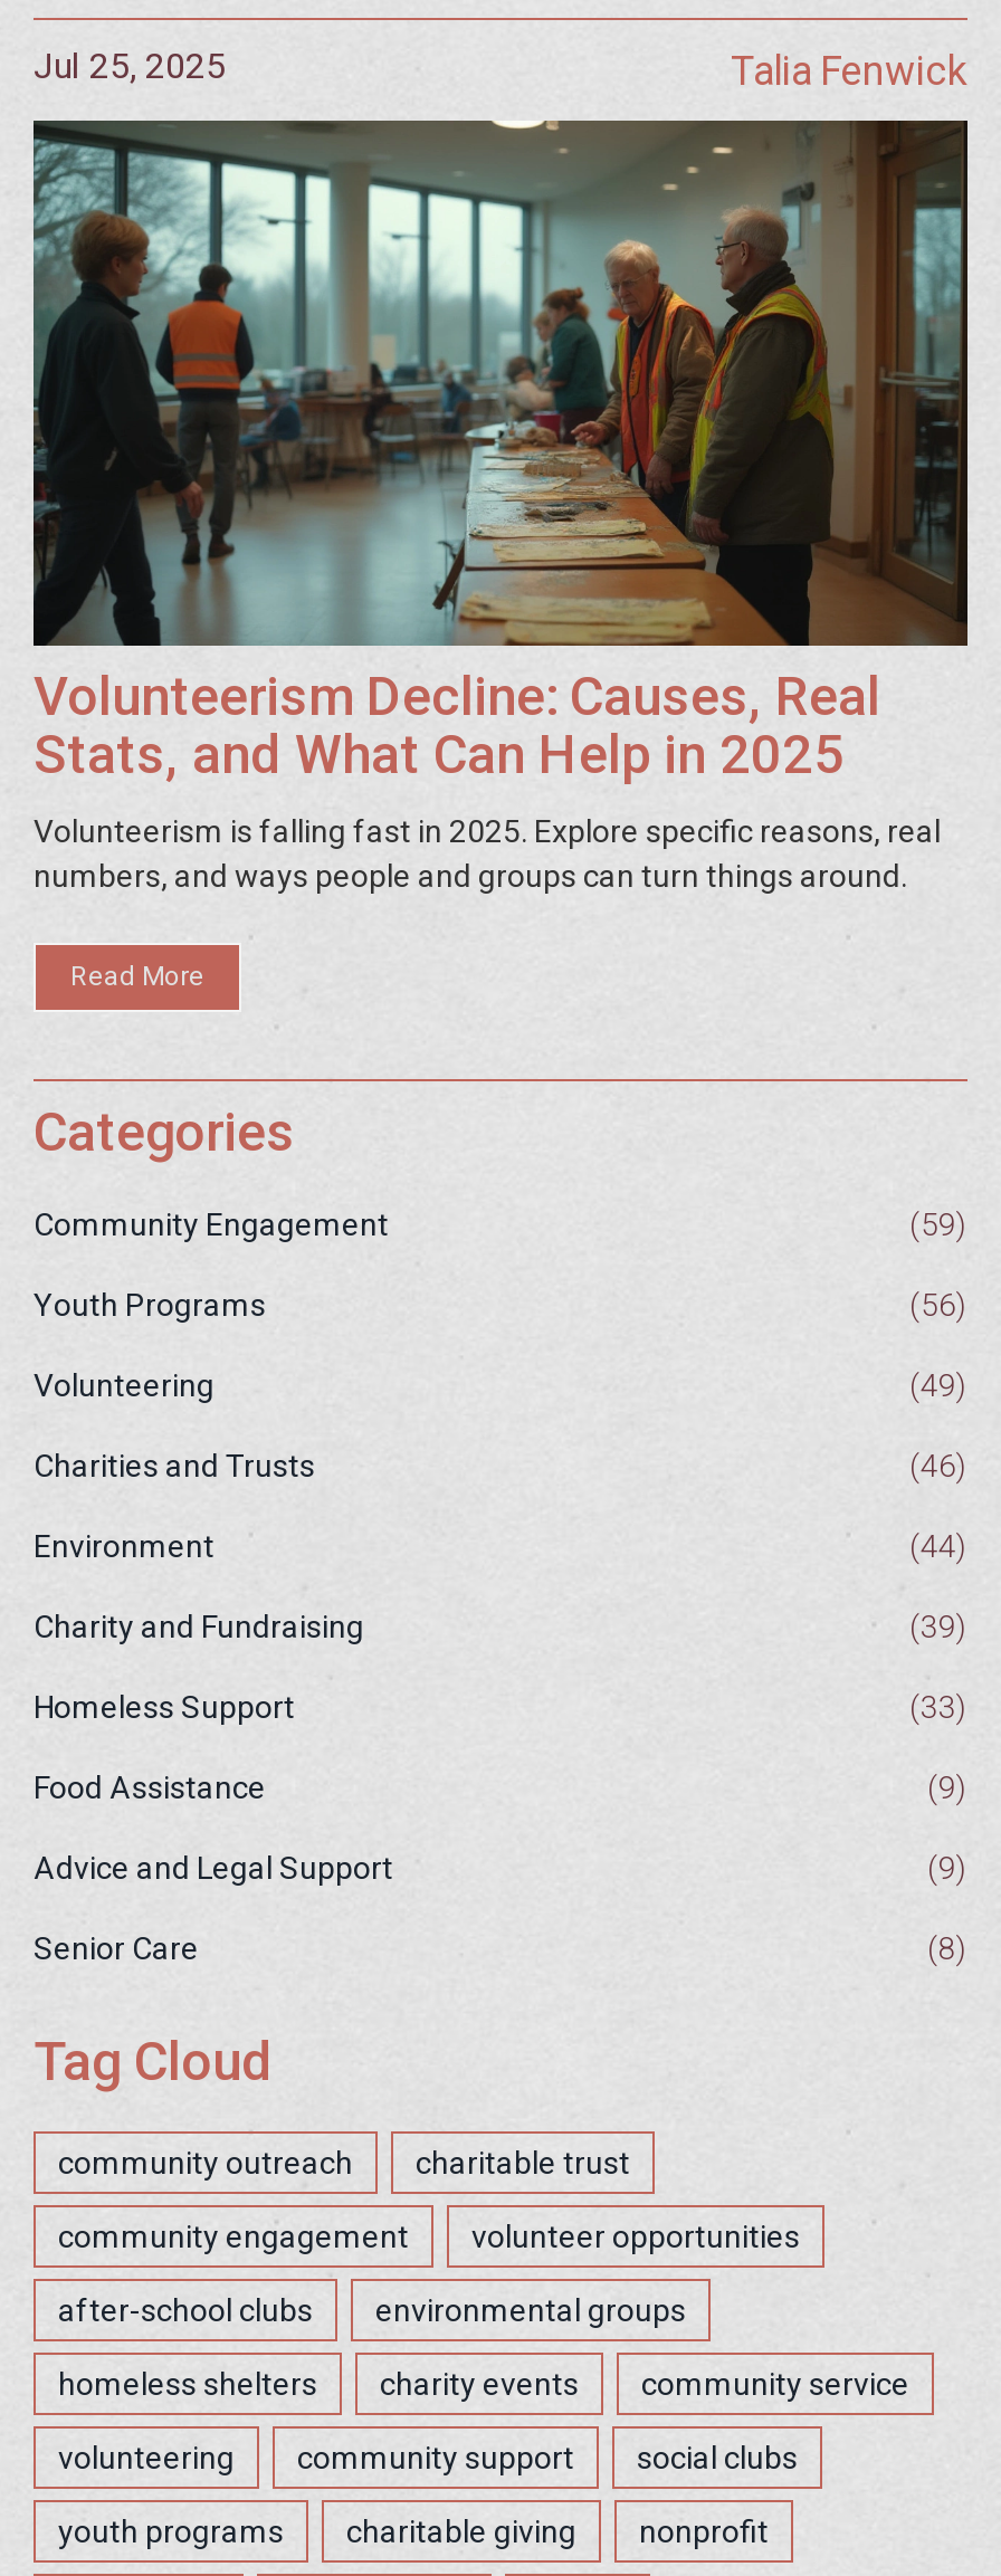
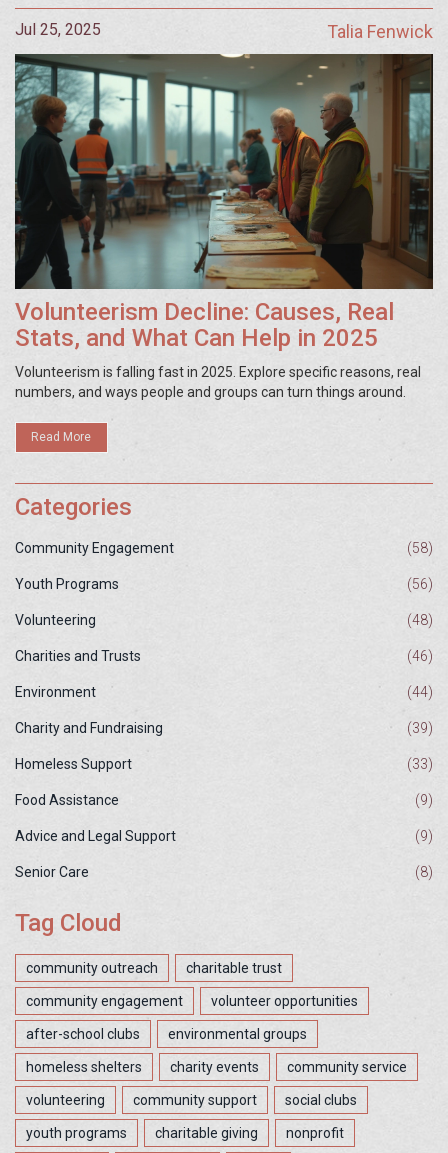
[909,1206,967,1242] (59) -> [407,540,433,556] (58)
[909,1367,967,1403] (49) -> [407,612,433,628] (48)

